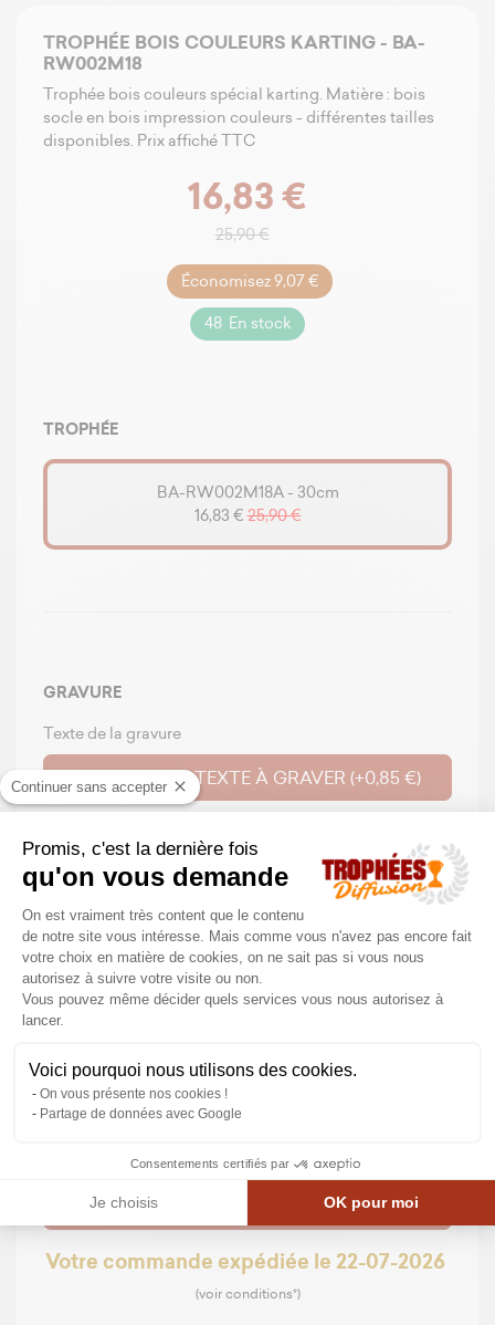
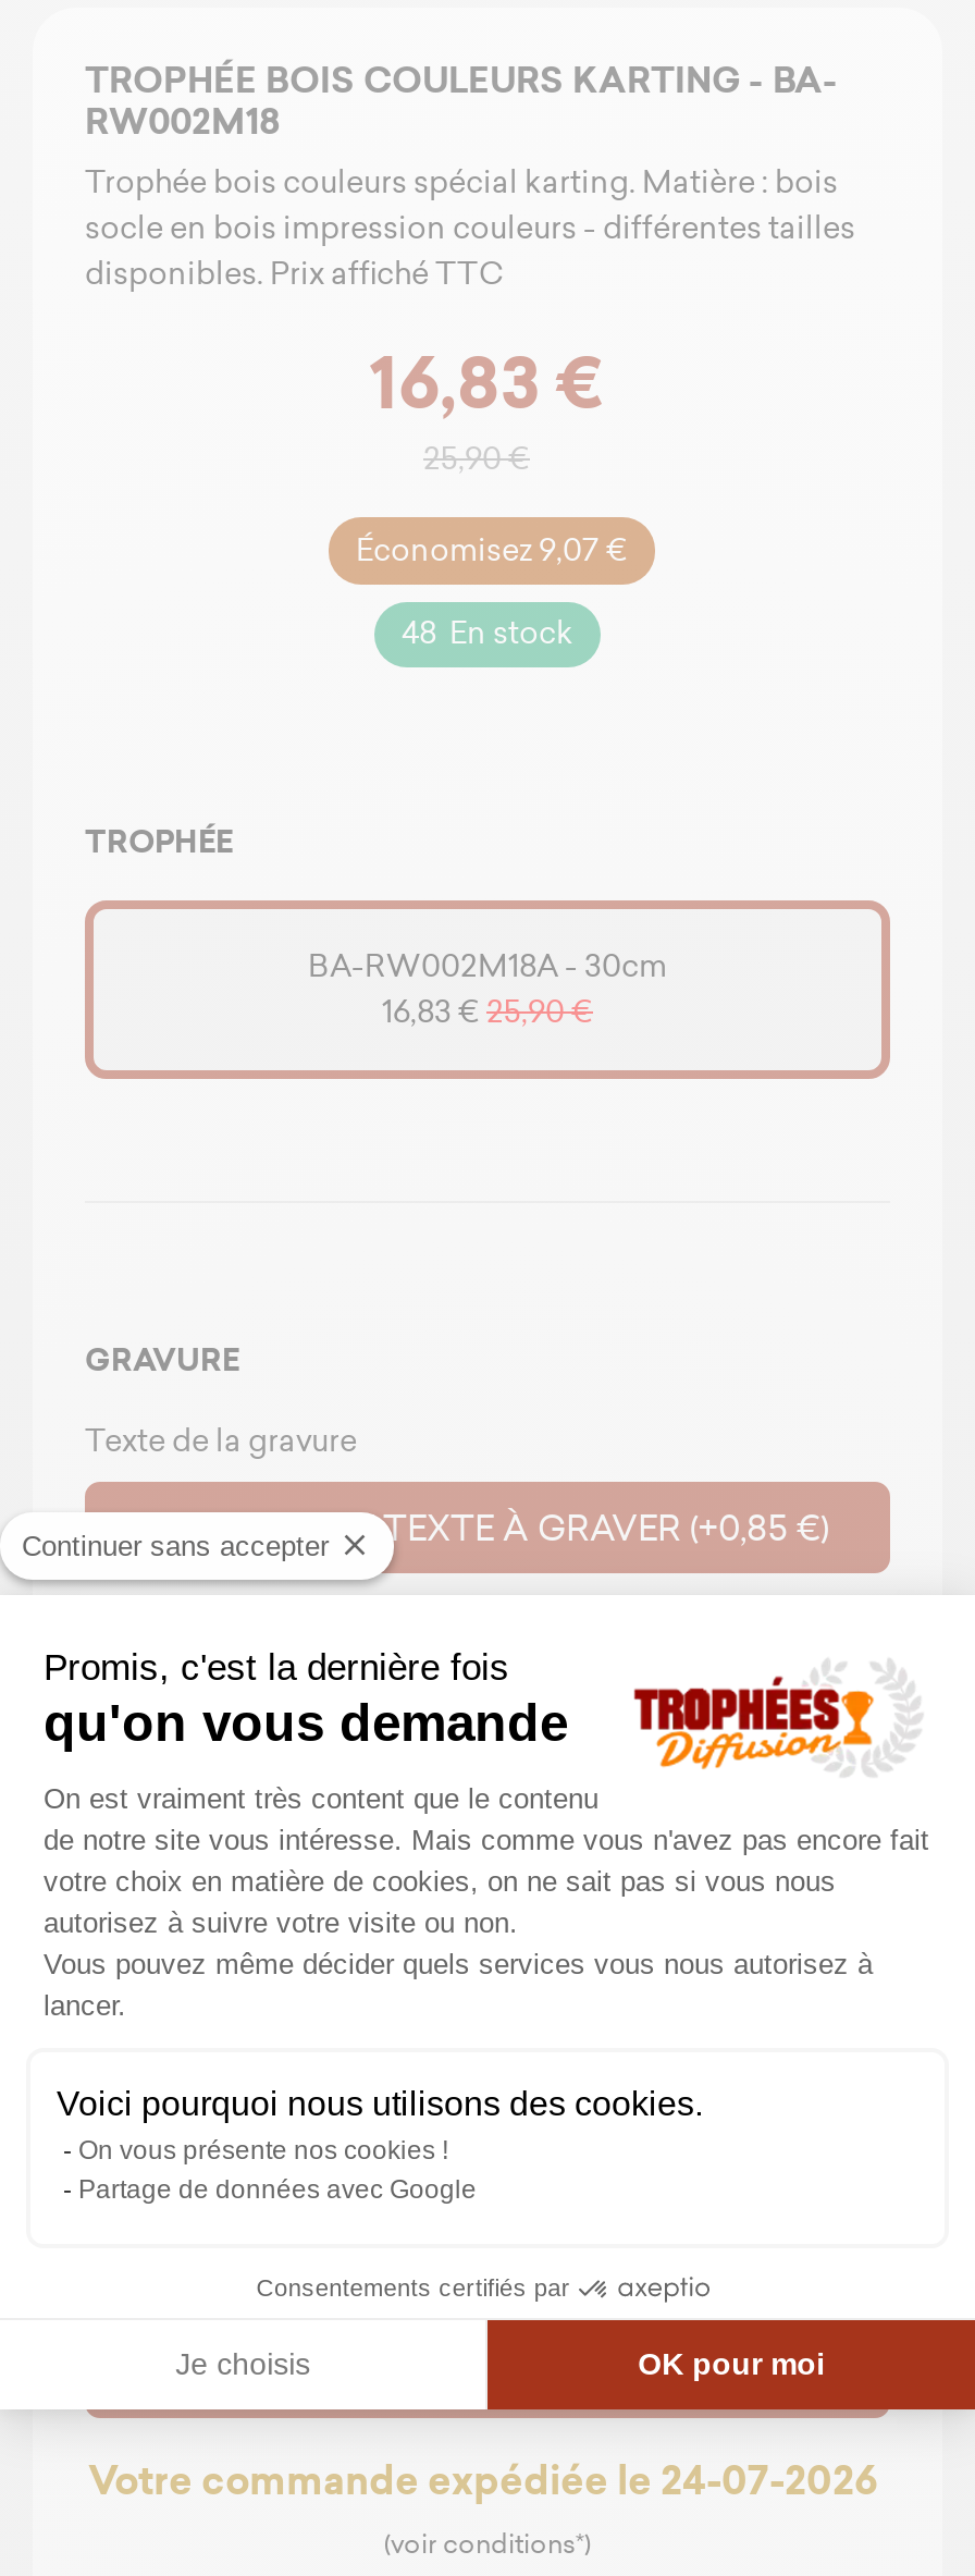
[45,1247,450,1276] Votre commande expédiée le 22-07-2026 -> [88,2452,887,2509] Votre commande expédiée le 24-07-2026

